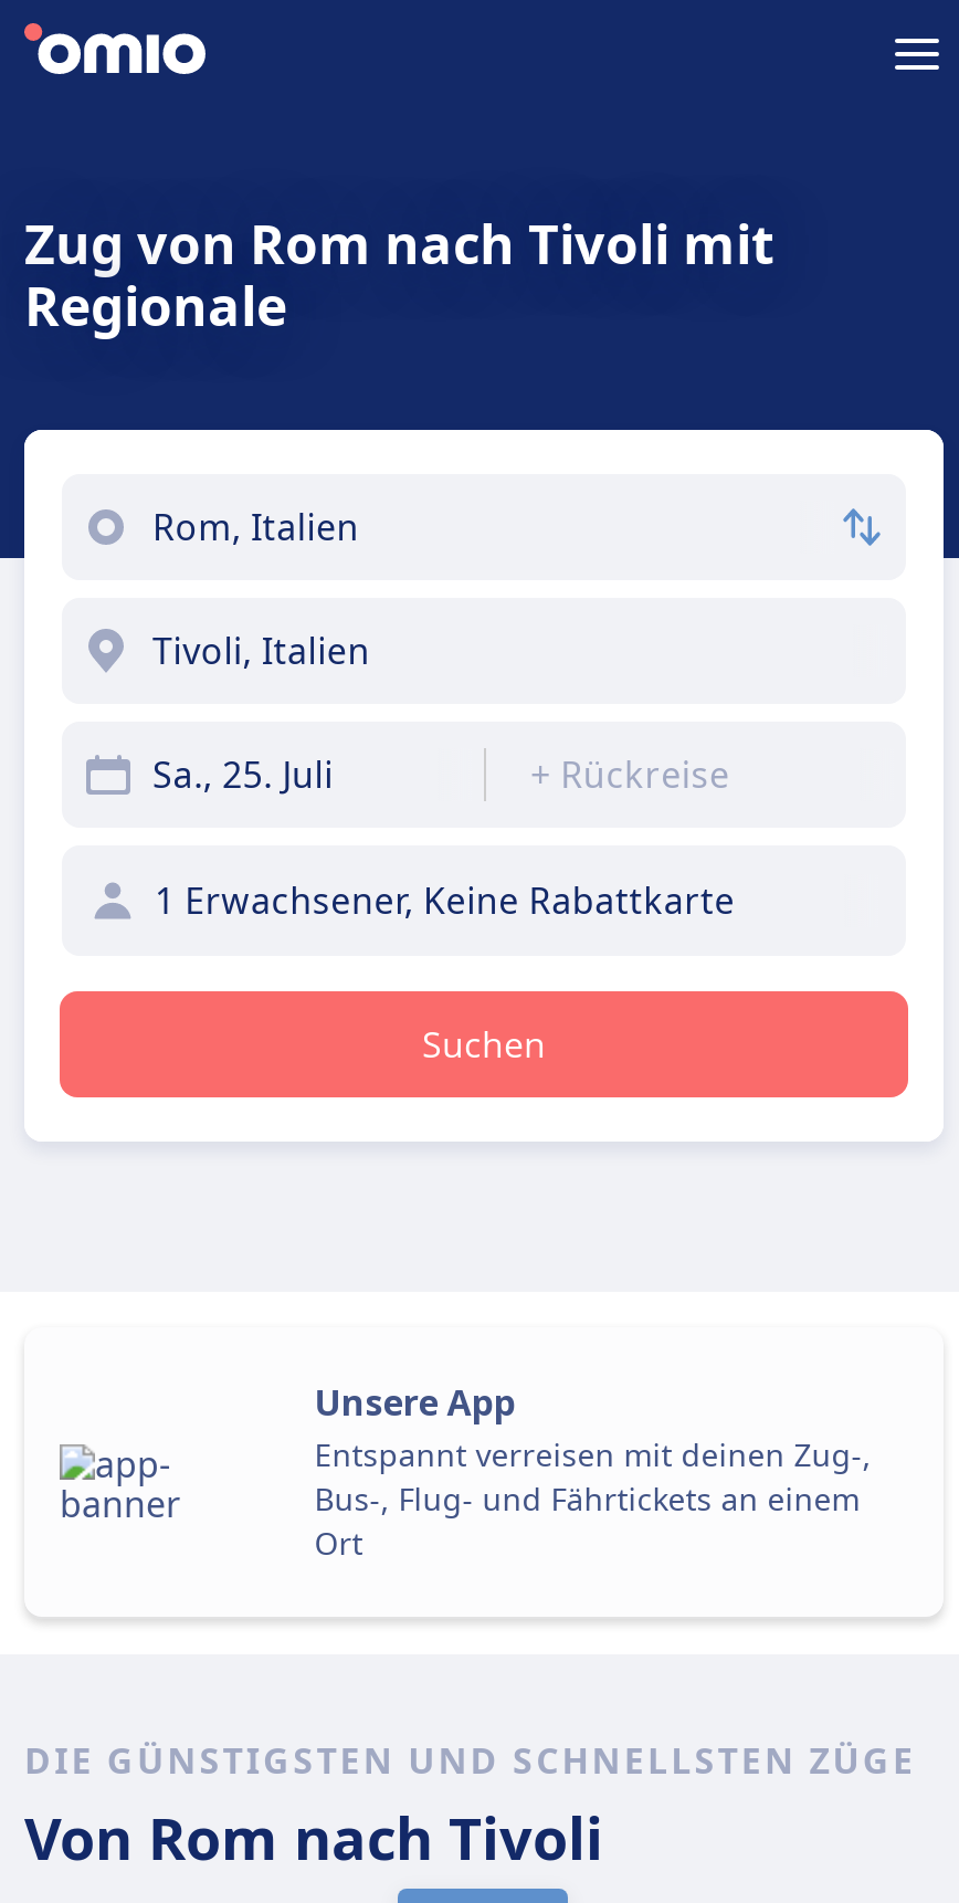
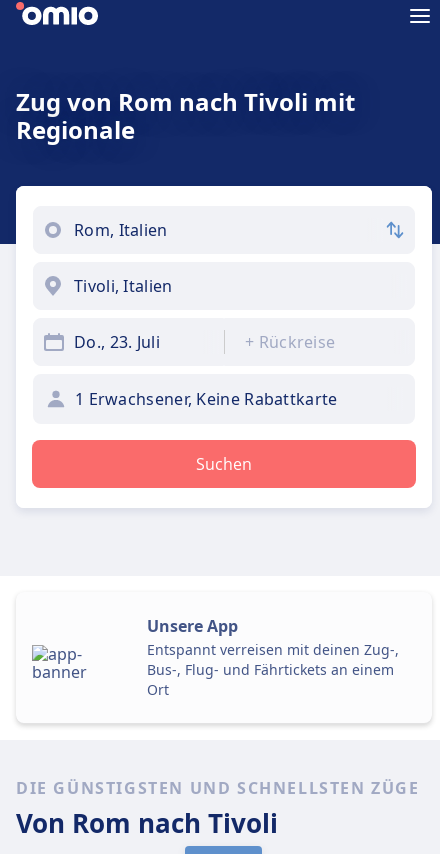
[152,750,333,799] Sa., 25. Juli -> [74,331,160,353] Do., 23. Juli

